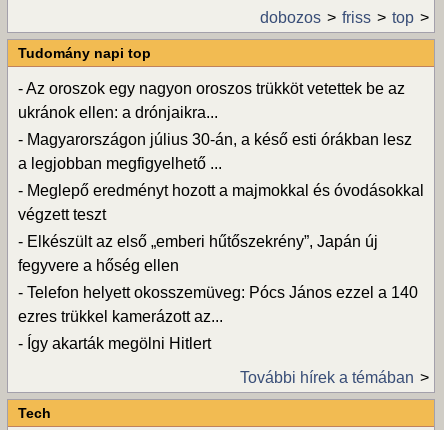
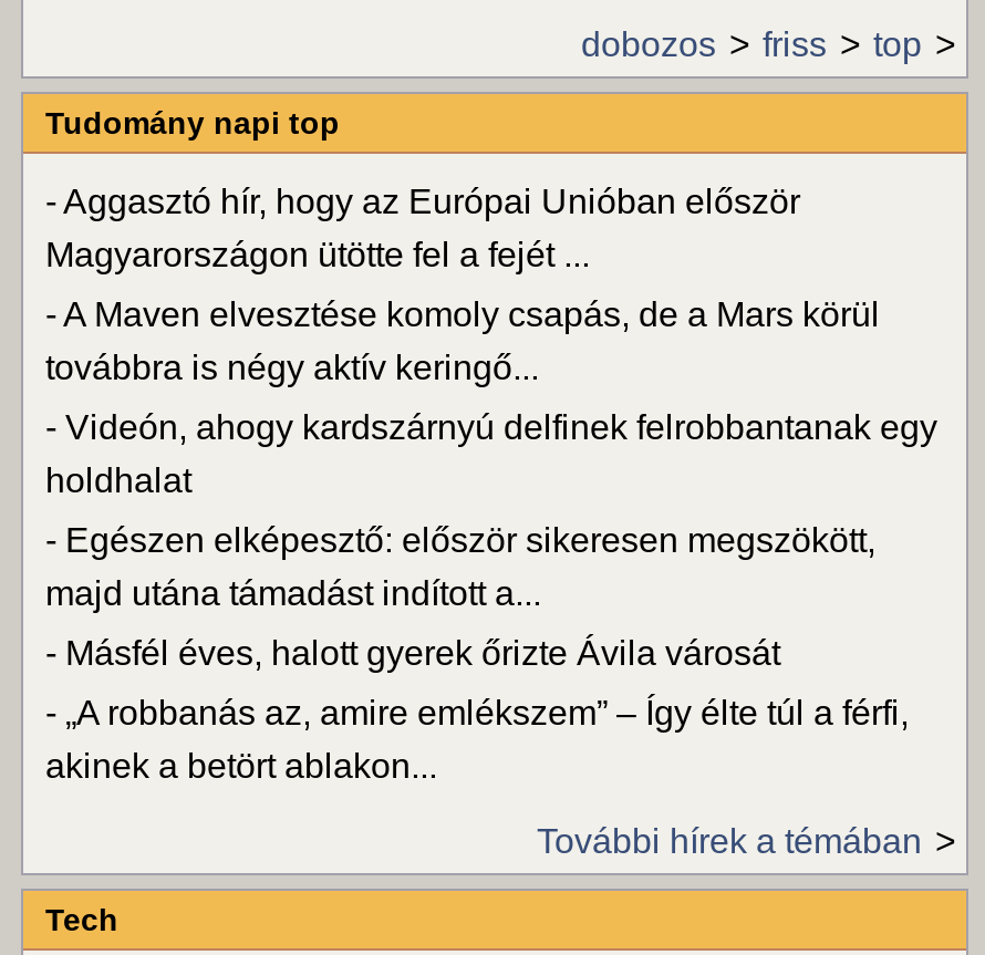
[18,80,405,121] - Az oroszok egy nagyon oroszos trükköt vetettek be az | ukránok ellen: a drónjaikra... -> [45,183,800,273] - Aggasztó hír, hogy az Európai Unióban először | Magyarországon ütötte fel a fejét ...
[18,131,412,172] - Magyarországon július 30-án, a késő esti órákban lesz | a legjobban megfigyelhető ... -> [45,295,880,386] - A Maven elvesztése komoly csapás, de a Mars körül | továbbra is négy aktív keringő...
[18,182,424,223] - Meglepő eredményt hozott a majmokkal és óvodásokkal | végzett teszt -> [45,408,937,499] - Videón, ahogy kardszárnyú delfinek felrobbantanak egy | holdhalat
[18,233,378,274] - Elkészült az első „emberi hűtőszekrény”, Japán új | fegyvere a hőség ellen -> [45,521,875,612] - Egészen elképesztő: először sikeresen megszökött, | majd utána támadást indított a...
[18,284,418,325] - Telefon helyett okosszemüveg: Pócs János ezzel a 140 | ezres trükkel kamerázott az... -> [45,634,780,672] - Másfél éves, halott gyerek őrizte Ávila városát
[18,335,211,352] - Így akarták megölni Hitlert -> [45,694,909,785] - „A robbanás az, amire emlékszem” – Így élte túl a férfi, | akinek a betört ablakon...

